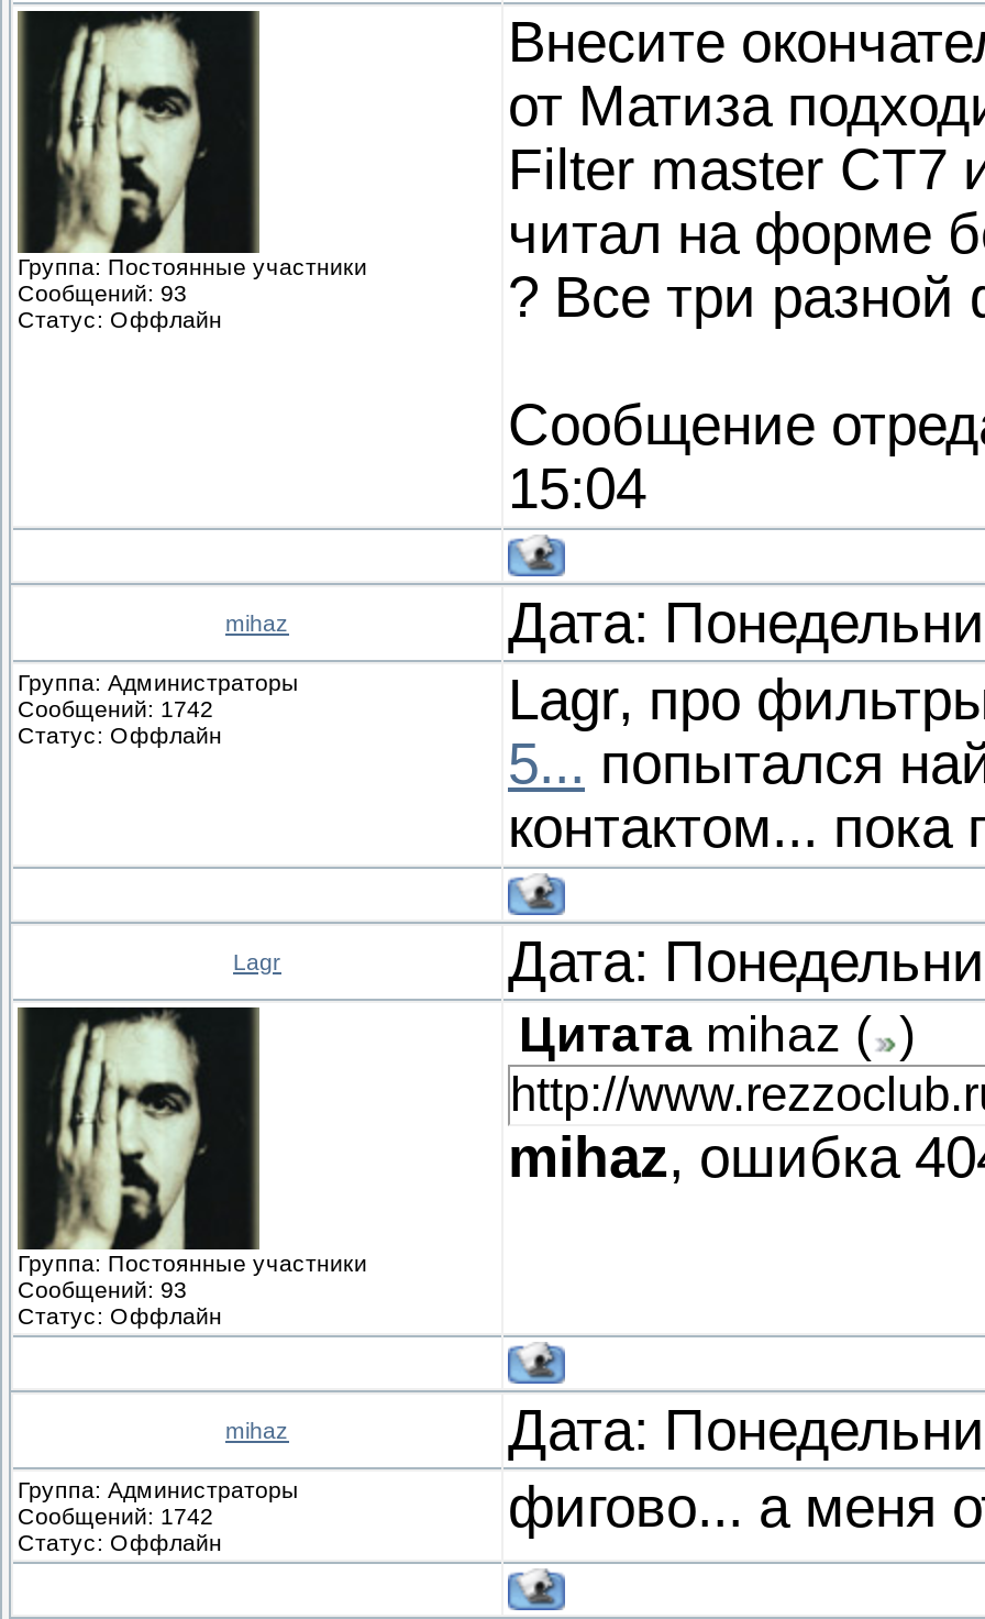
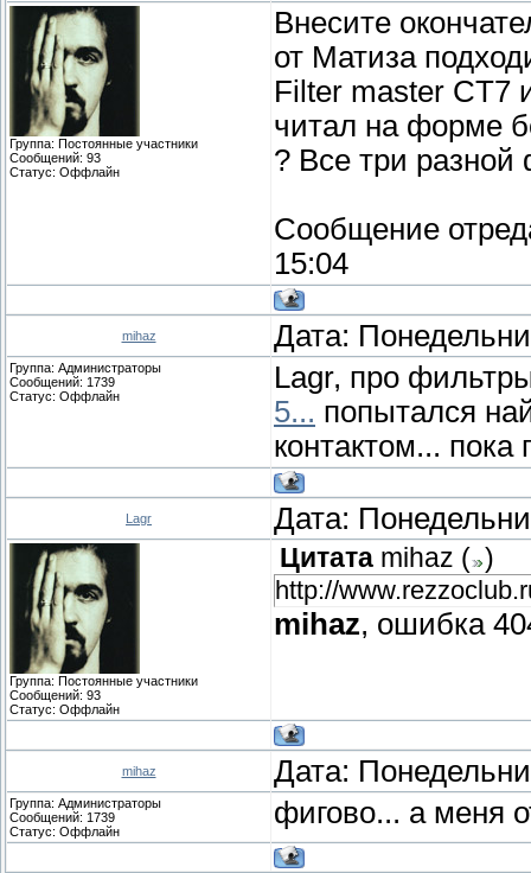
[18,694,213,721] Сообщений: 1742 -> [9,374,115,389] Сообщений: 1739
[18,1502,213,1528] Сообщений: 1742 -> [9,810,115,824] Сообщений: 1739

